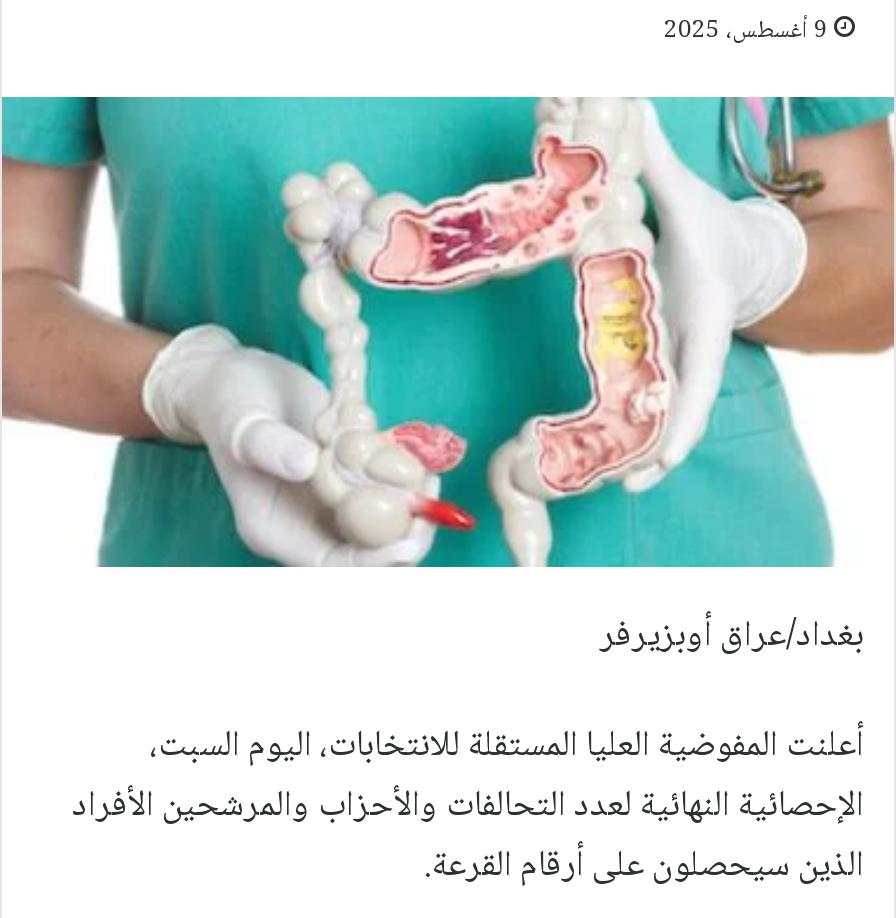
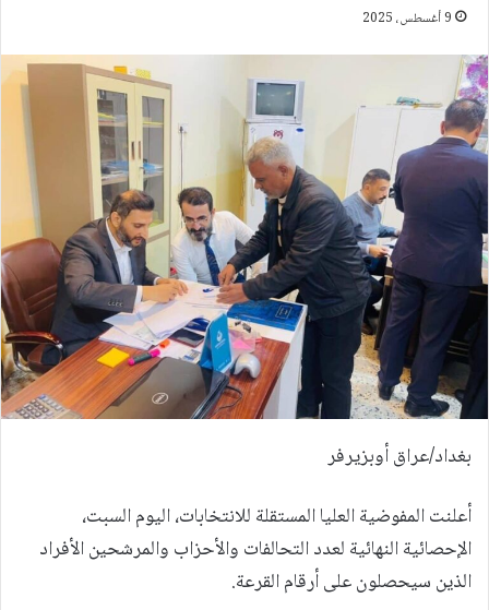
[6,95,890,569] [image] -> [3,55,486,420] [image]

